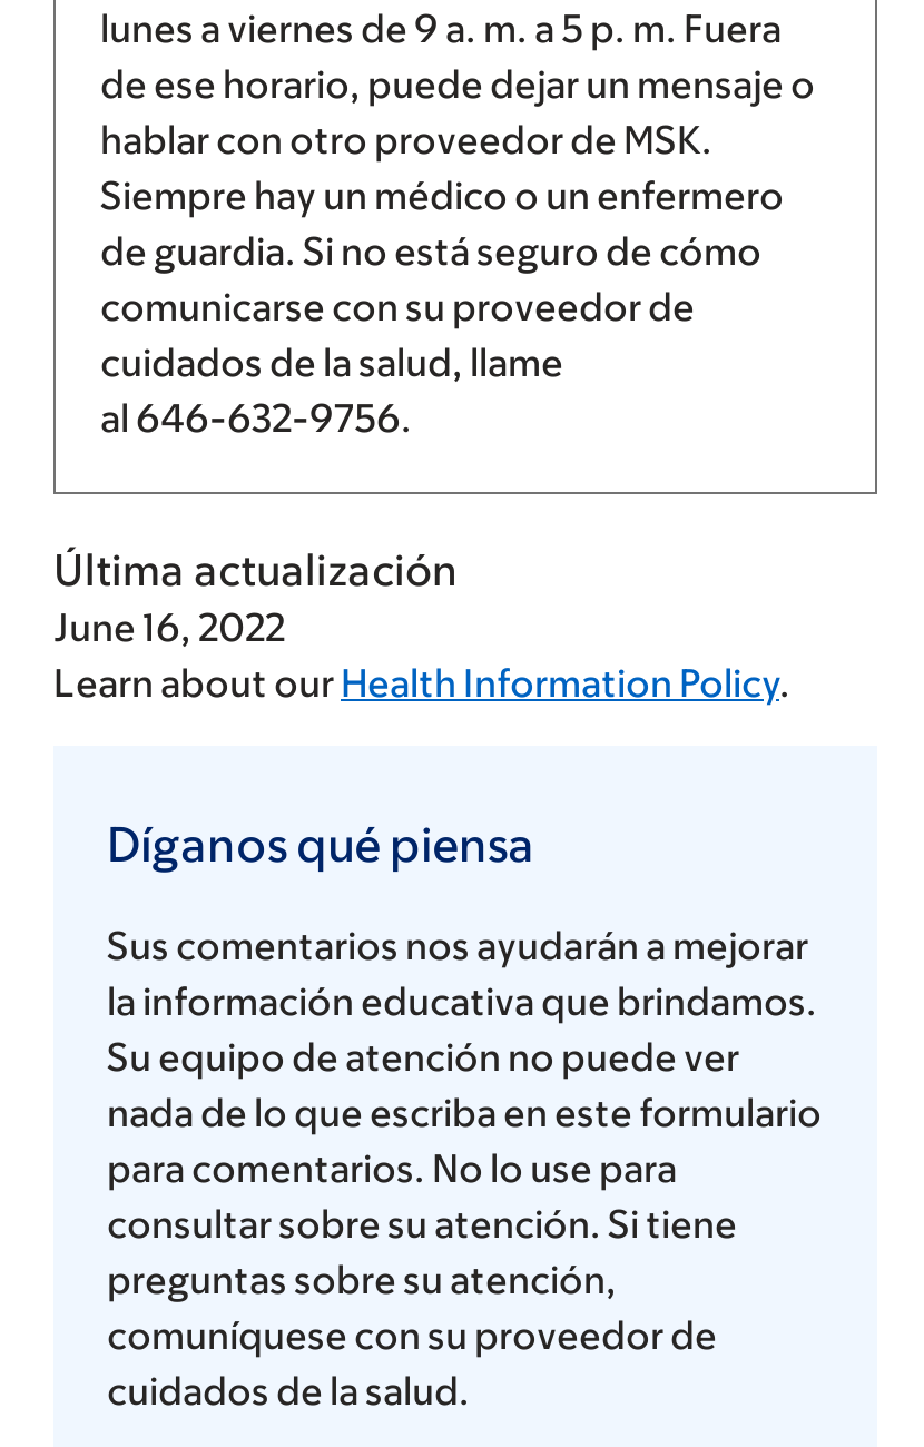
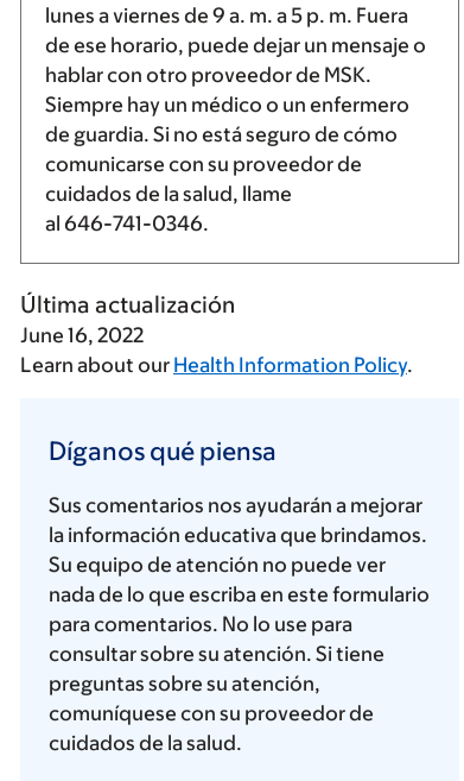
[100,396,412,441] al 646-632-9756. -> [45,212,209,235] al 646-741-0346.

